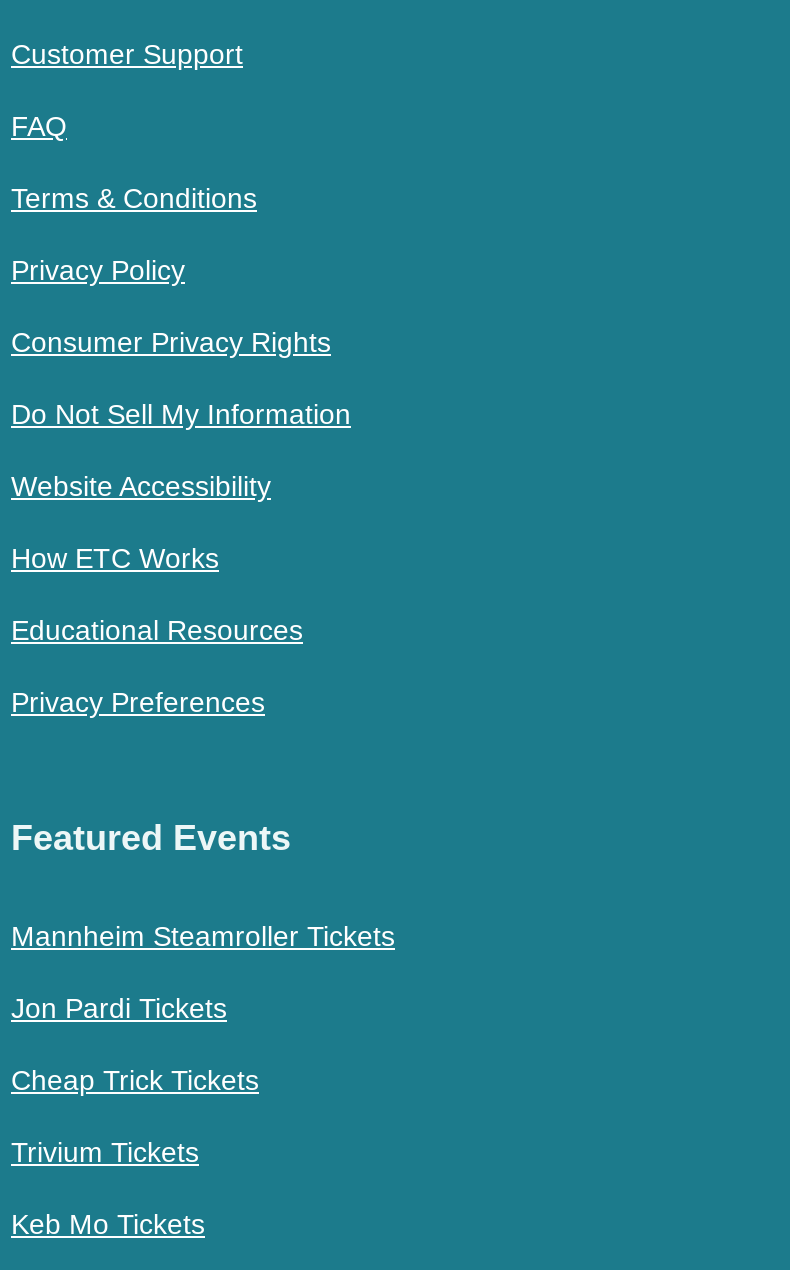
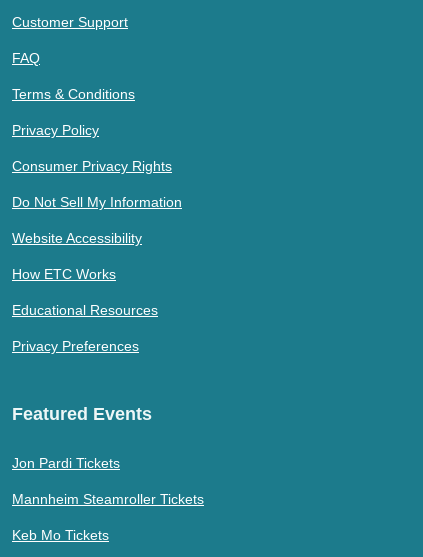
moved [11,921,395,953] -> [12,491,204,507]: Mannheim Steamroller Tickets
[11,1065,259,1169] Cheap Trick Tickets | Trivium Tickets -> none

